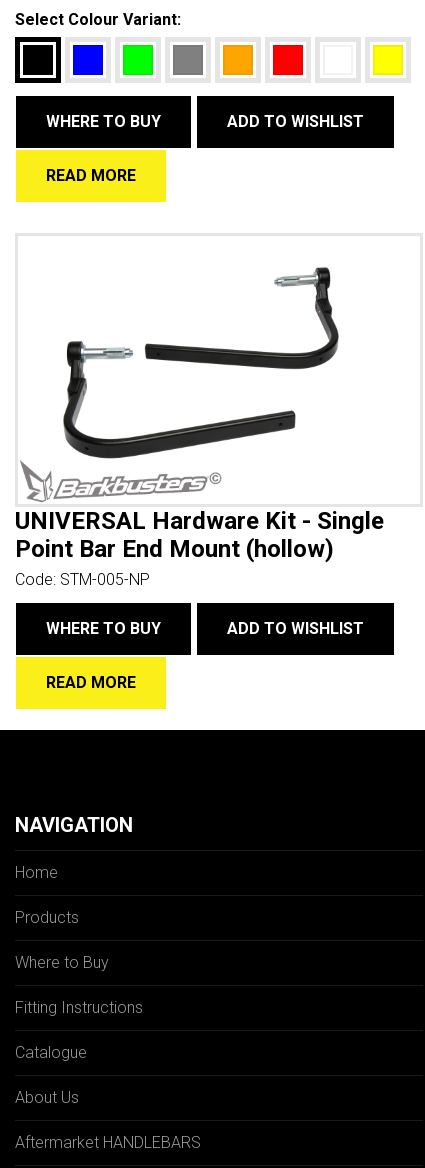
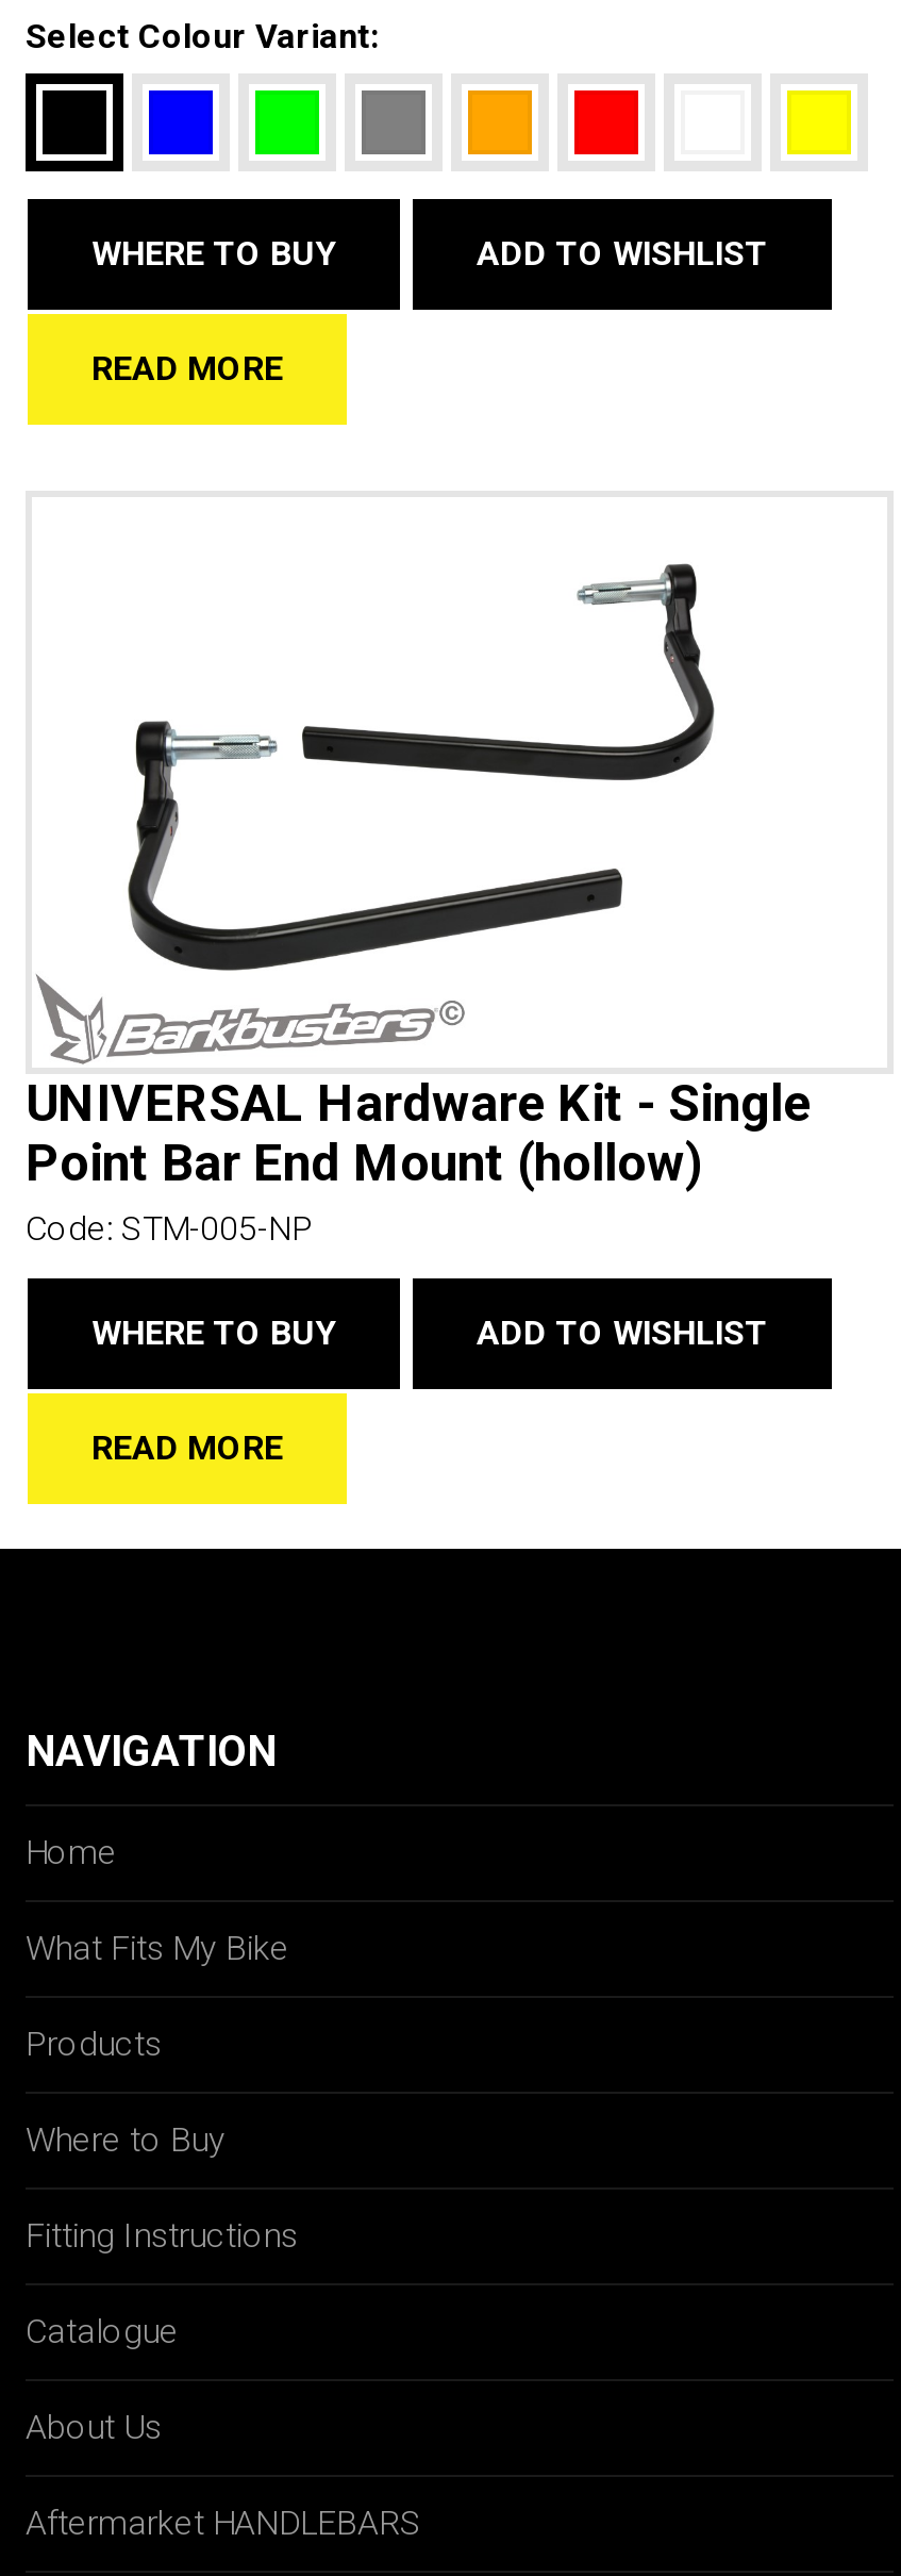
none -> [26,1928,289,1968] What Fits My Bike

